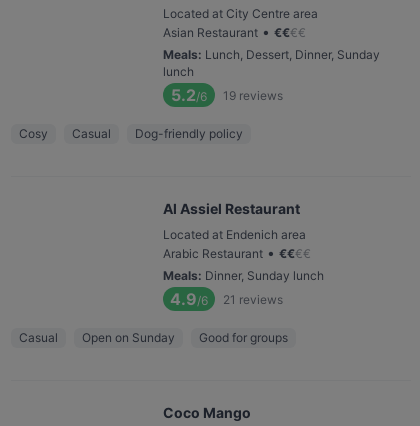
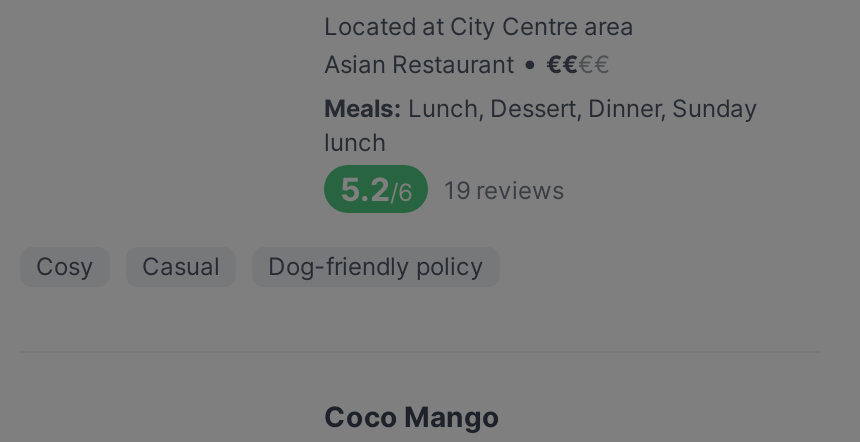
[19,200,324,345] Al Assiel Restaurant | Located at Endenich area | Arabic Restaurant • €€€€ | Meals: Dinner, Sunday lunch | 4.9/6 | 21 reviews | Casual | Open on Sunday | Good for groups -> none

